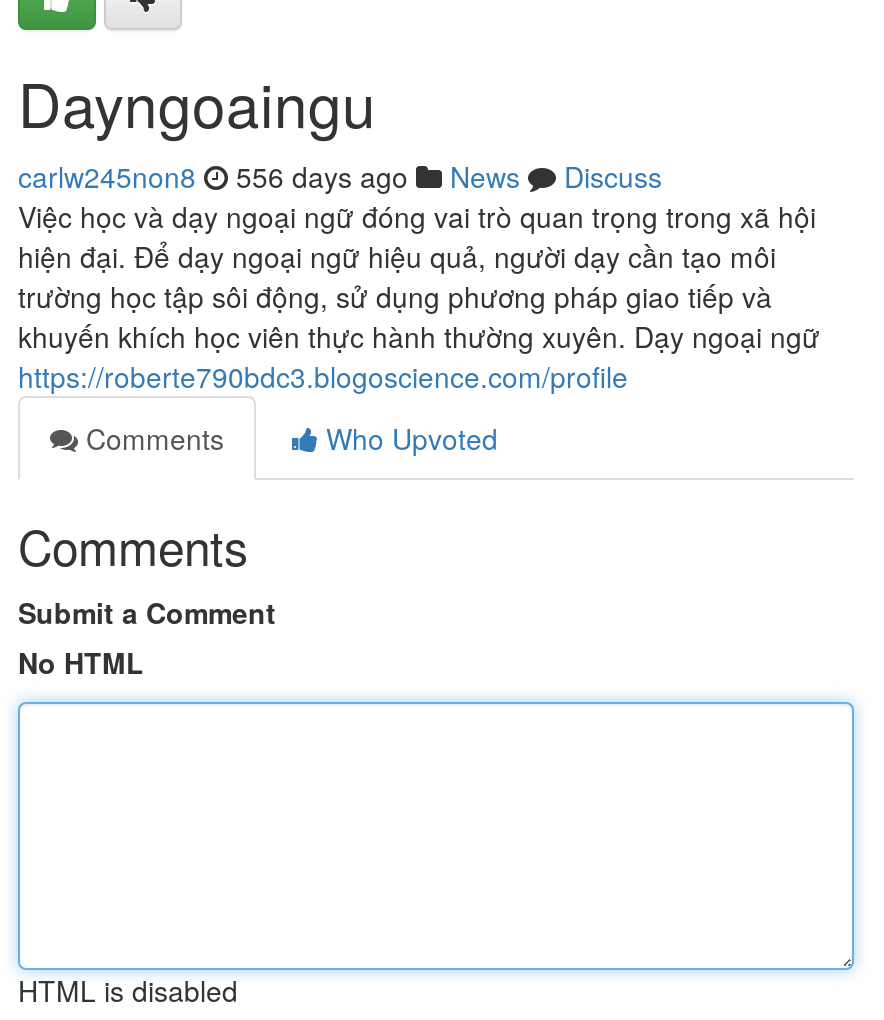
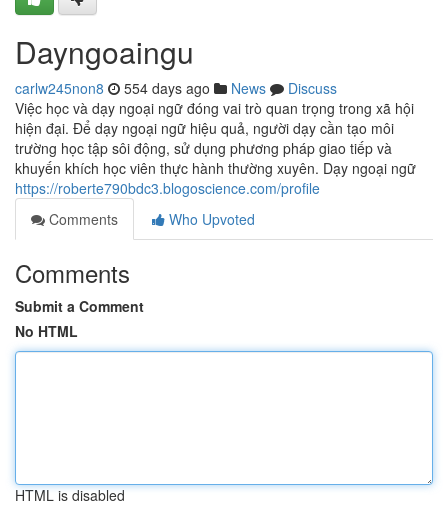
[18,156,662,196] carlw245non8 556 days ago News Discuss -> [15,78,337,98] carlw245non8 554 days ago News Discuss

